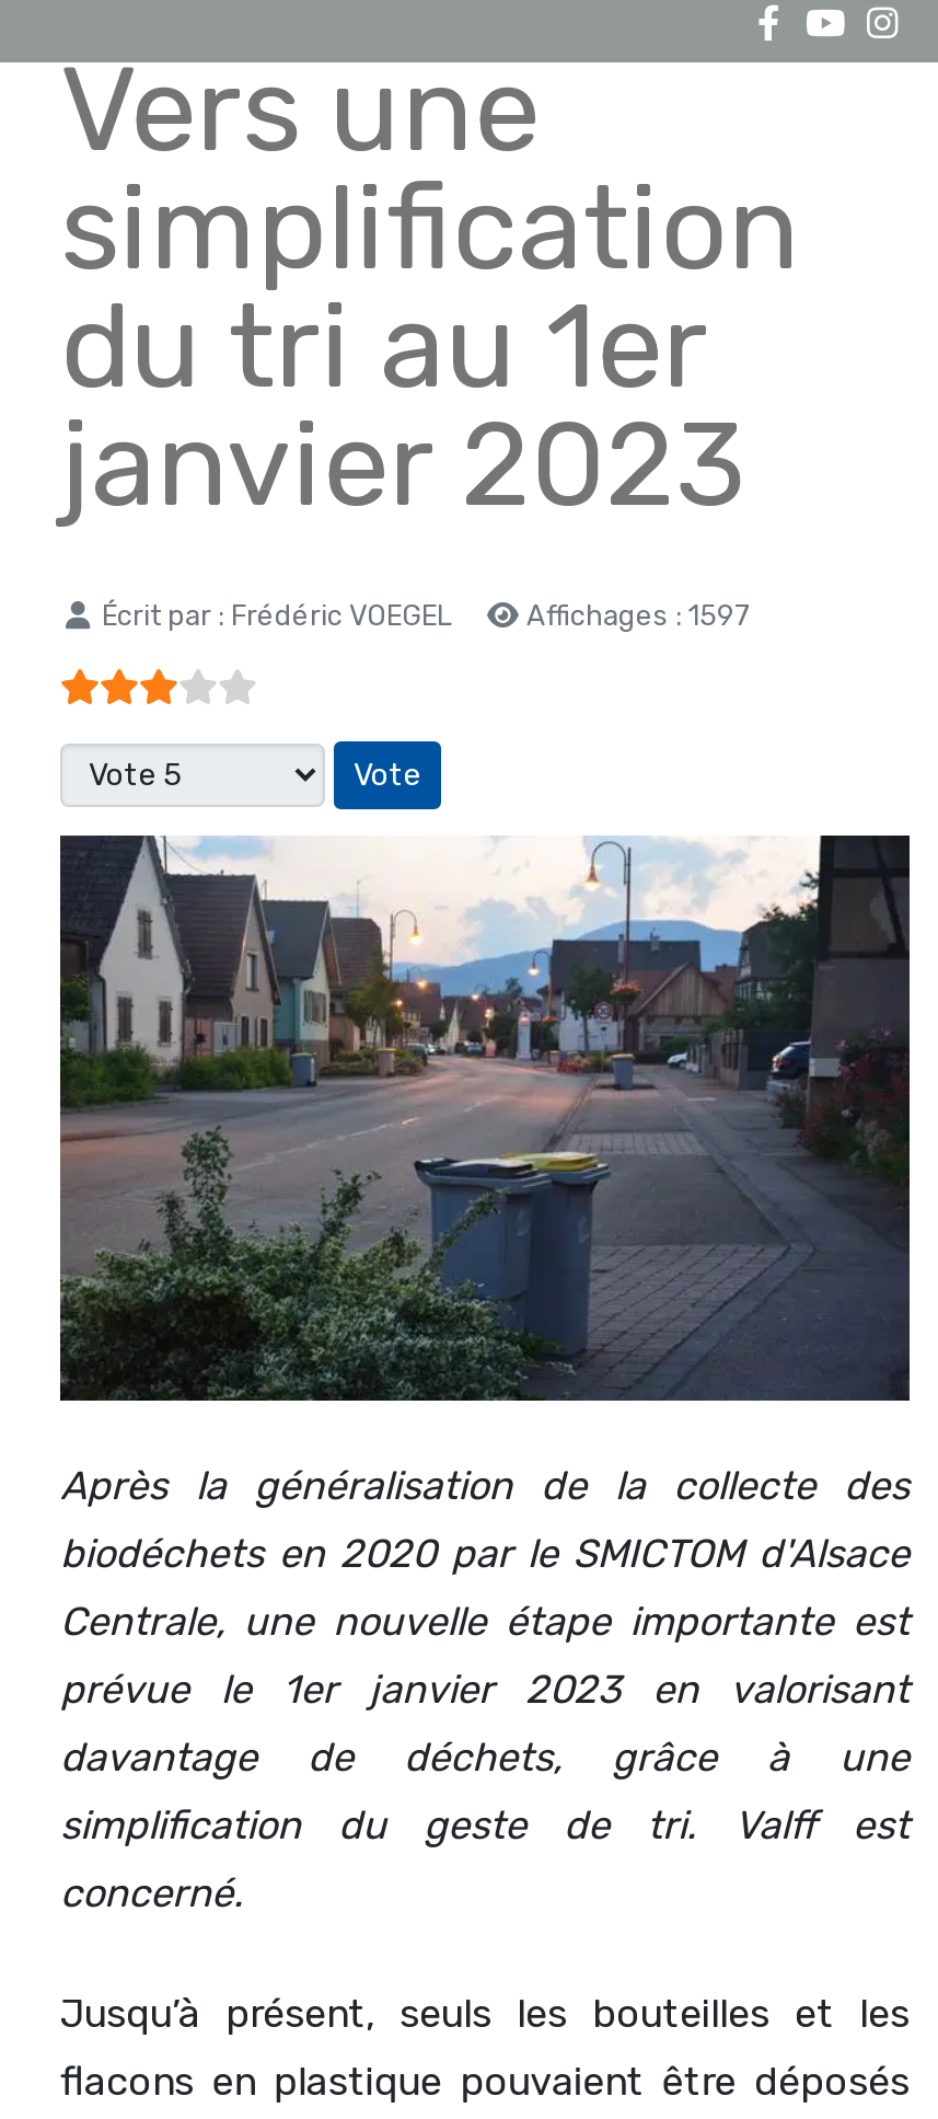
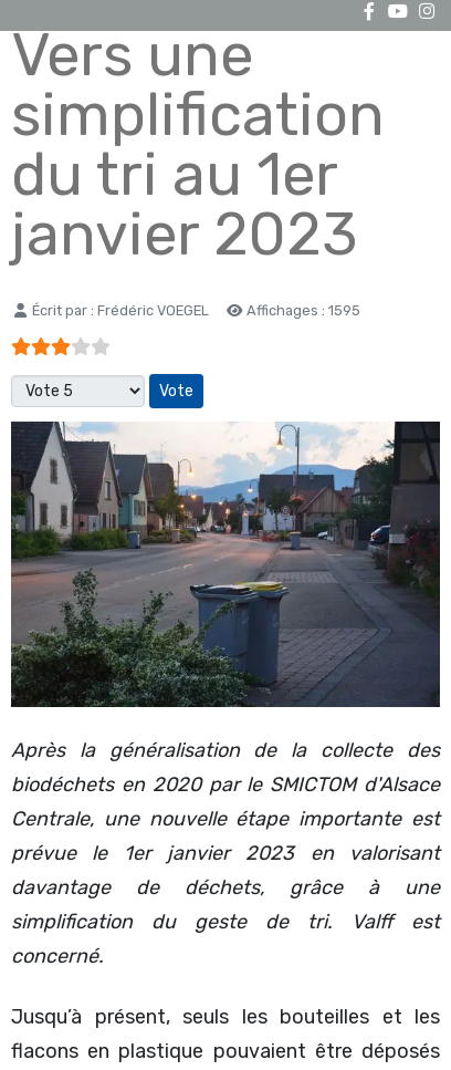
[526,598,750,631] Affichages : 1597 -> [247,302,360,318] Affichages : 1595

